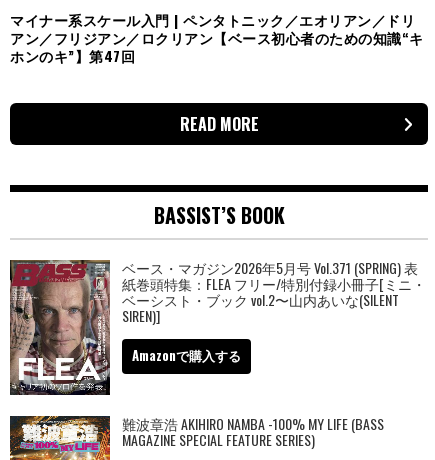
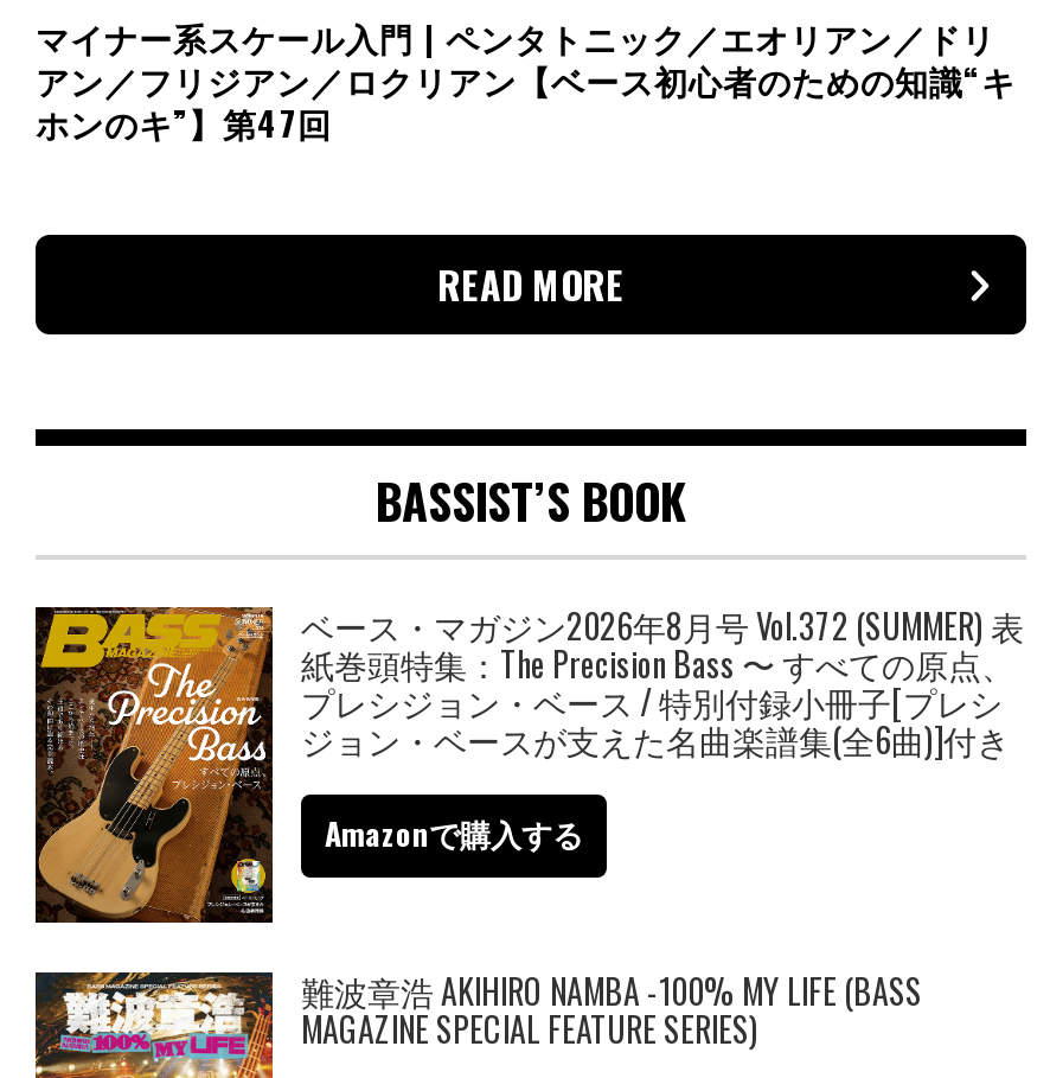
[9,257,426,396] [image] | ベース・マガジン2026年5月号 Vol.371 (SPRING) 表 | 紙巻頭特集：FLEA フリー/特別付録小冊子[ミニ・ | ベーシスト・ブック vol.2〜山内あいな(SILENT | SIREN)] -> [33,600,1024,925] [image] | ベース・マガジン2026年8月号 Vol.372 (SUMMER) 表 | 紙巻頭特集：The Precision Bass 〜 すべての原点、 | プレシジョン・ベース / 特別付録小冊子[プレシ | ジョン・ベースが支えた名曲楽譜集(全6曲)]付き

